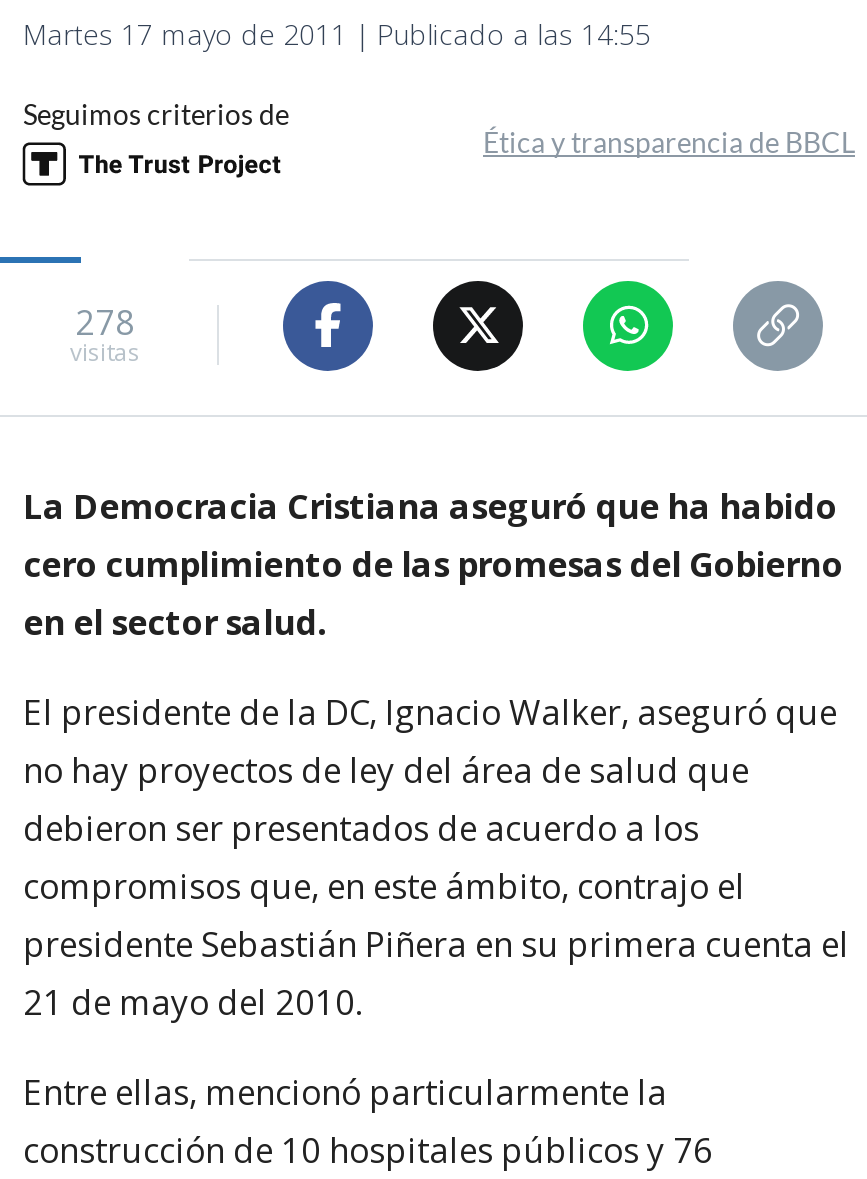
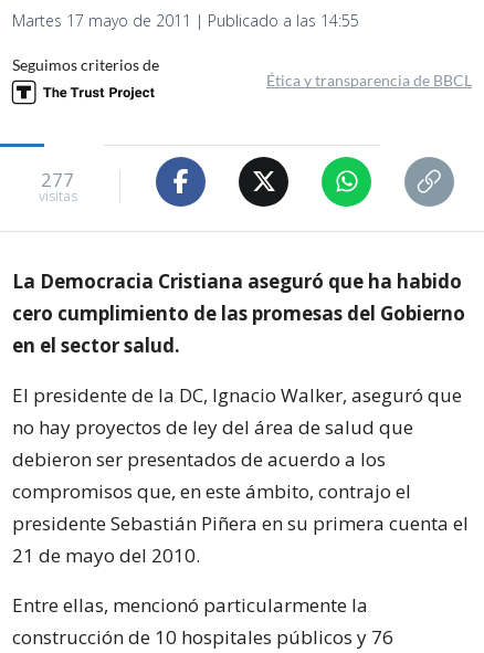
[75,300,135,346] 278 -> [41,167,74,193] 277

